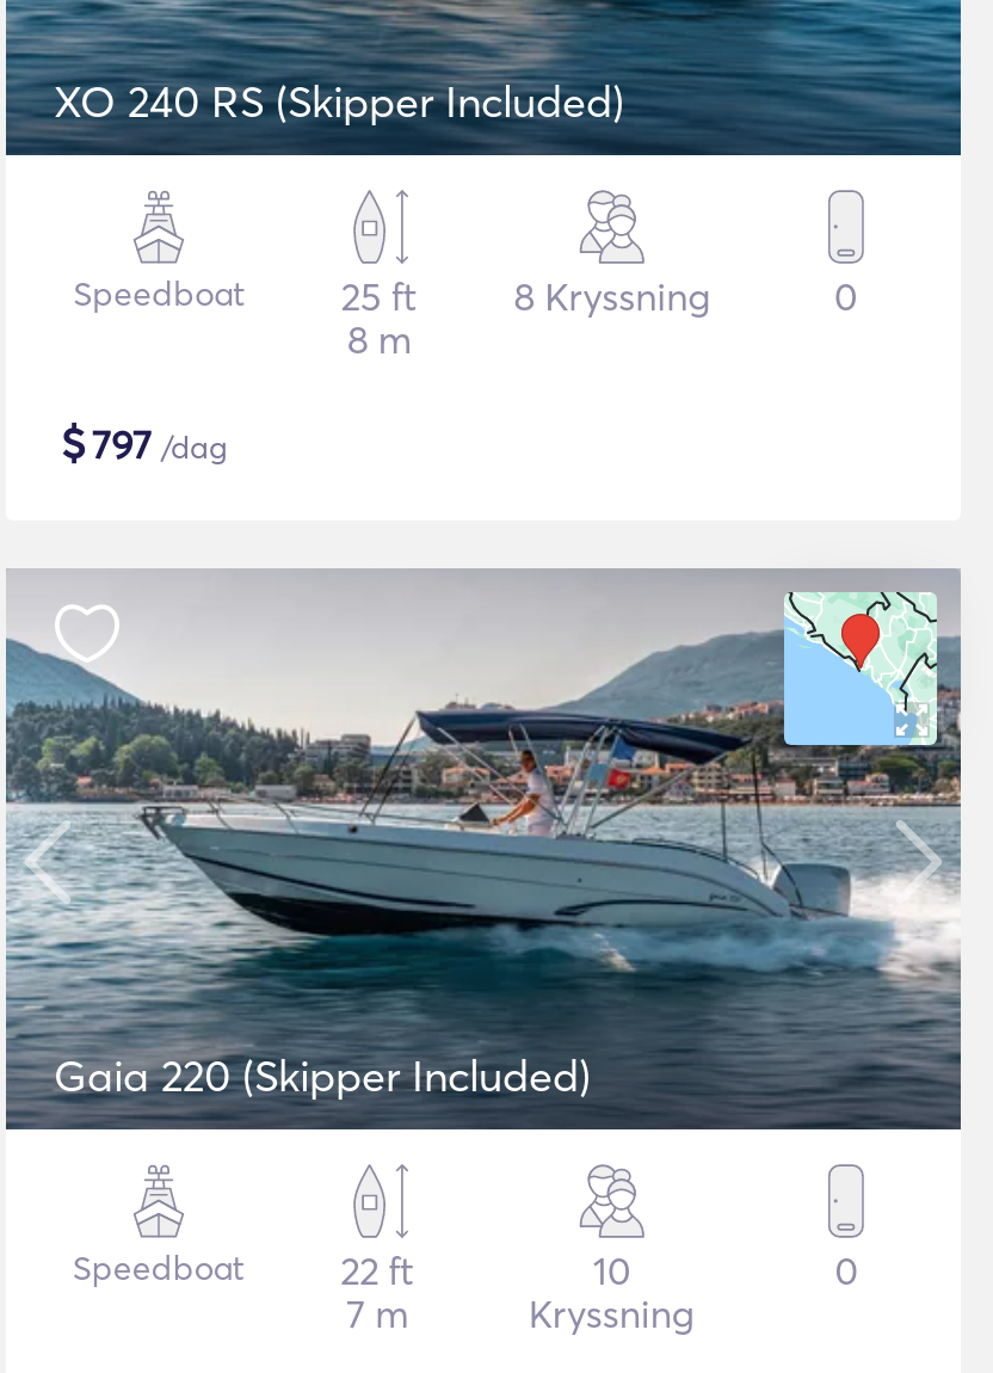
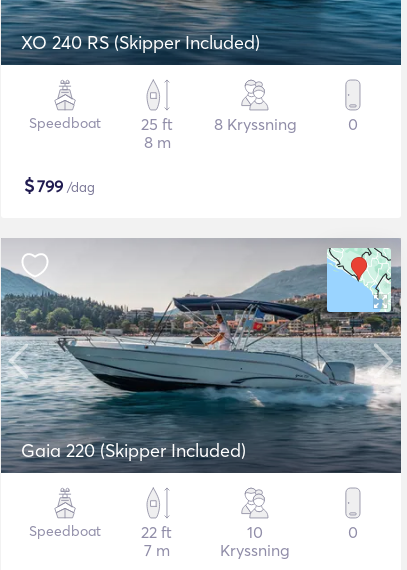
[61,415,228,470] $797 /dag -> [24,174,95,197] $799 /dag

